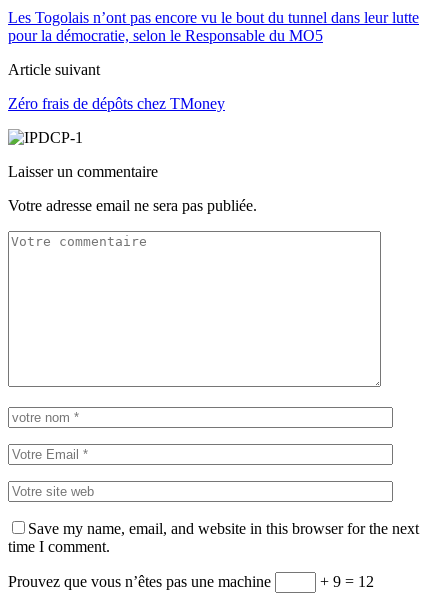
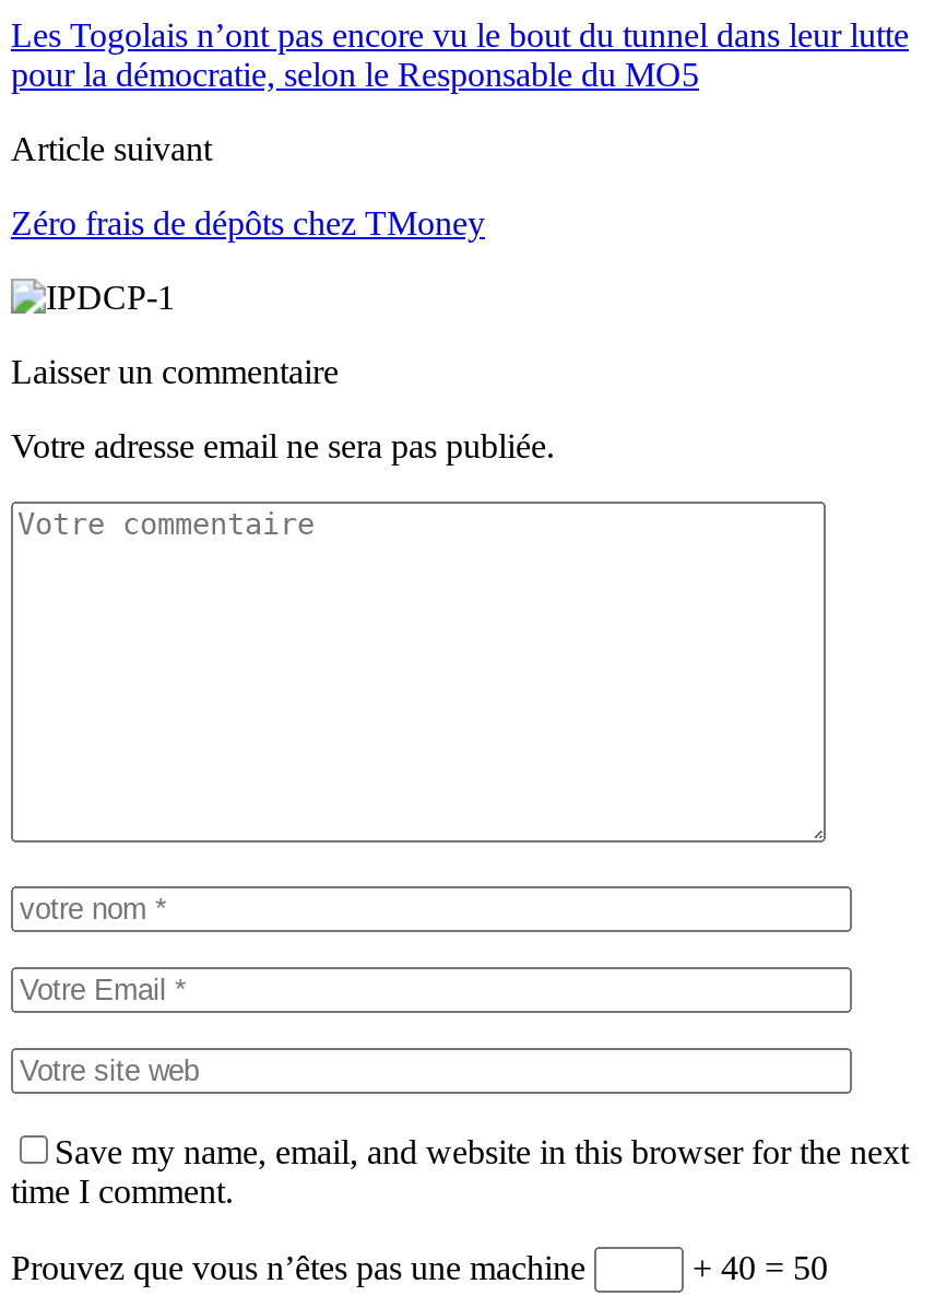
[316,573,374,590] + 9 = 12 -> [684,1249,828,1286] + 40 = 50

